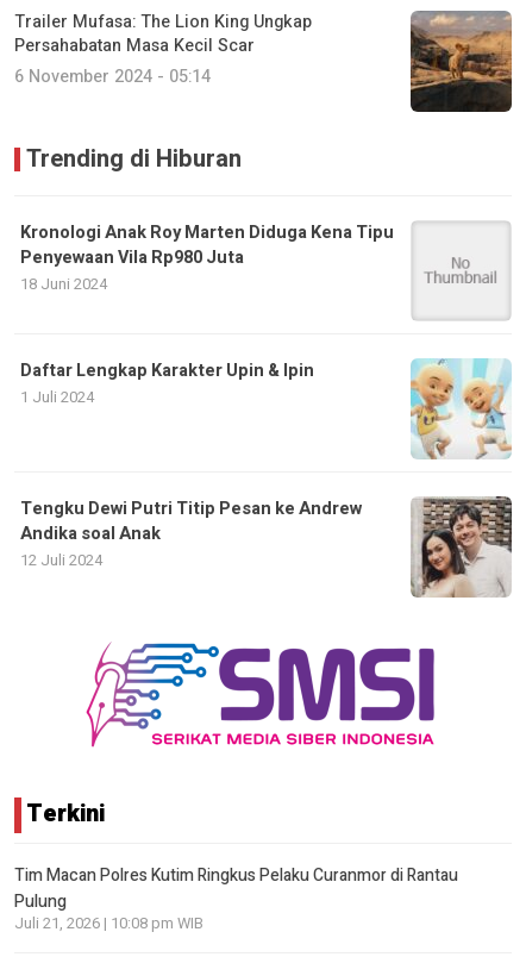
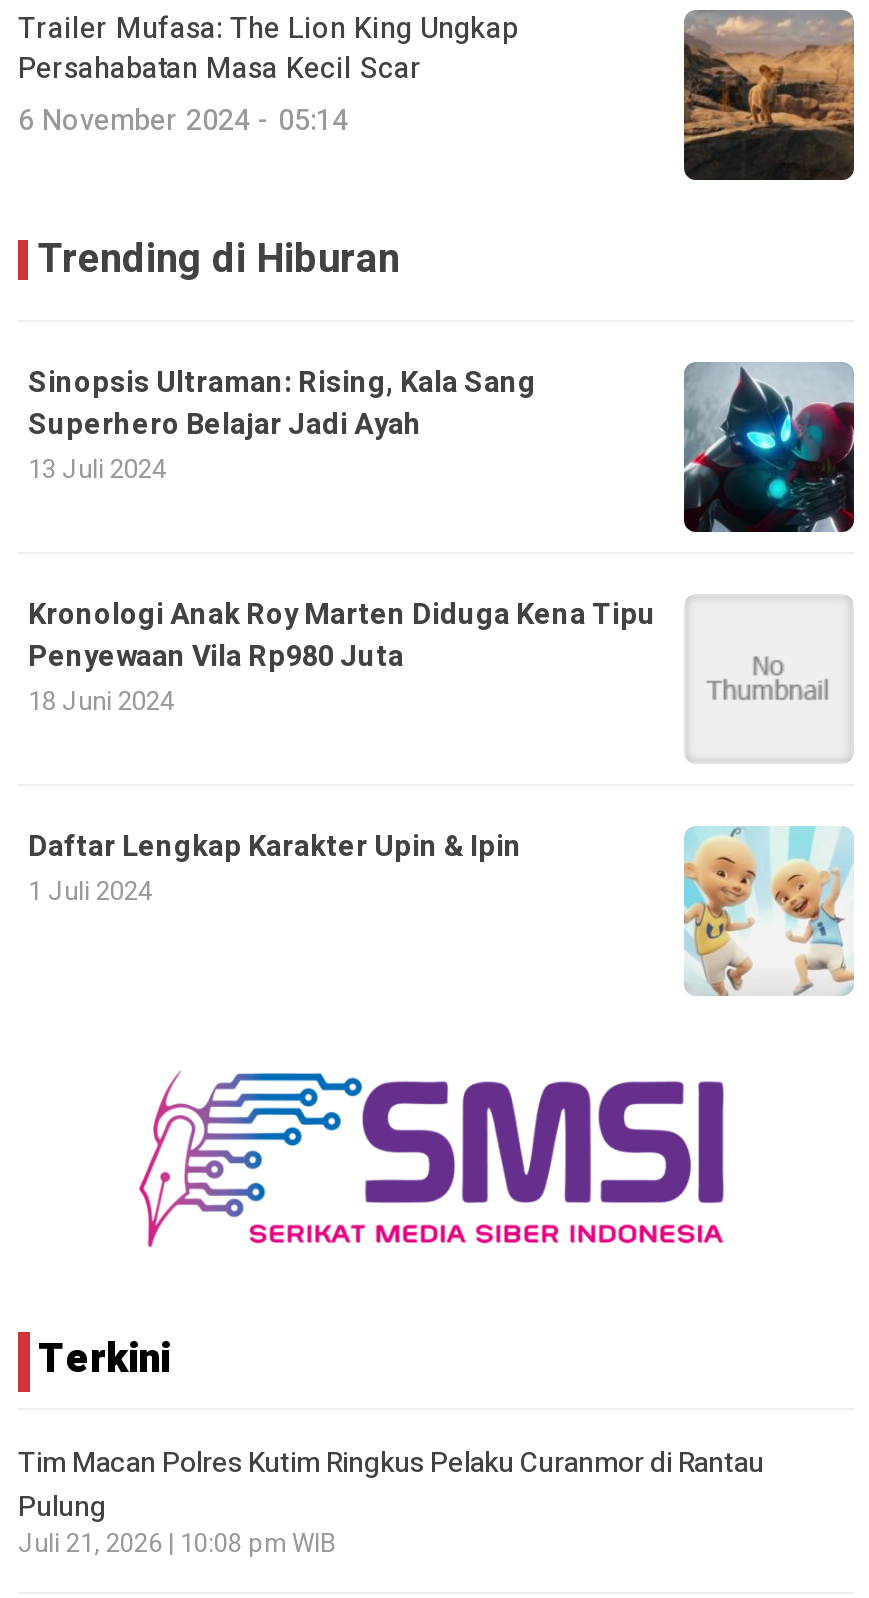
none -> [28,363,536,489] Sinopsis Ultraman: Rising, Kala Sang | Superhero Belajar Jadi Ayah | 13 Juli 2024
none -> [682,362,856,534] [image]
moved [20,221,513,461] -> [28,595,856,998]: [image] | Kronologi Anak Roy Marten Diduga Kena Tipu | Penyewaan Vila Rp980 Juta | 18 Juni 2024 | Daftar Lengkap Karakter Upin & Ipin | 1 Juli 2024
[20,497,362,572] Tengku Dewi Putri Titip Pesan ke Andrew | Andika soal Anak | 12 Juli 2024 -> none
[411,495,513,599] [image] -> none

